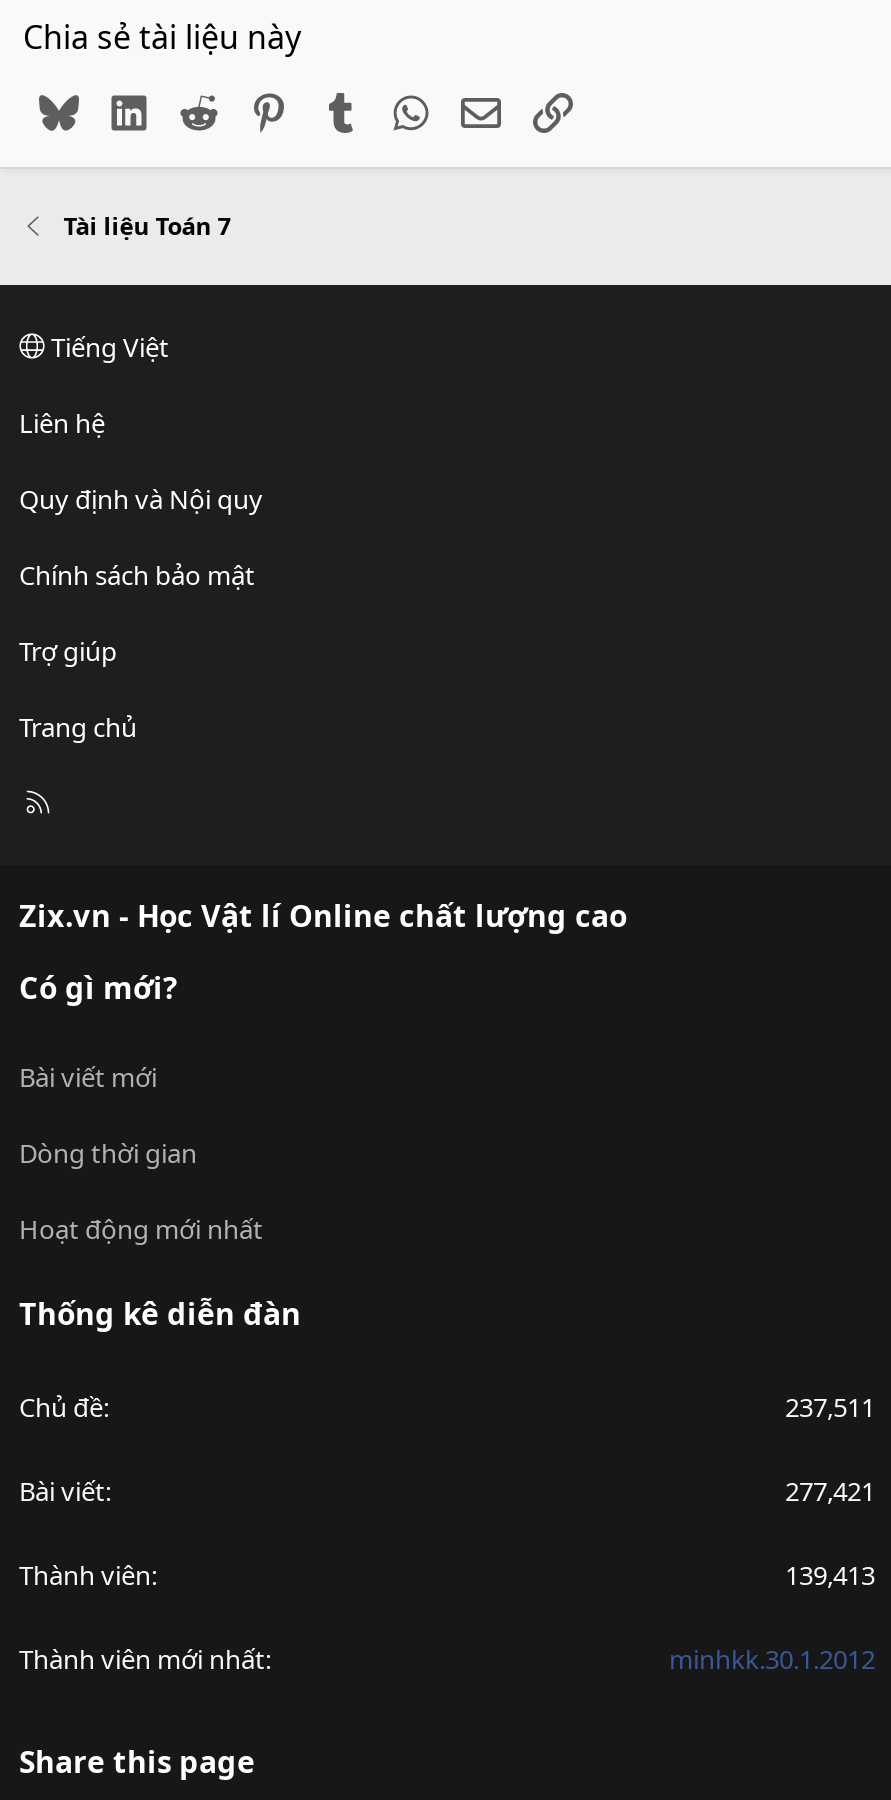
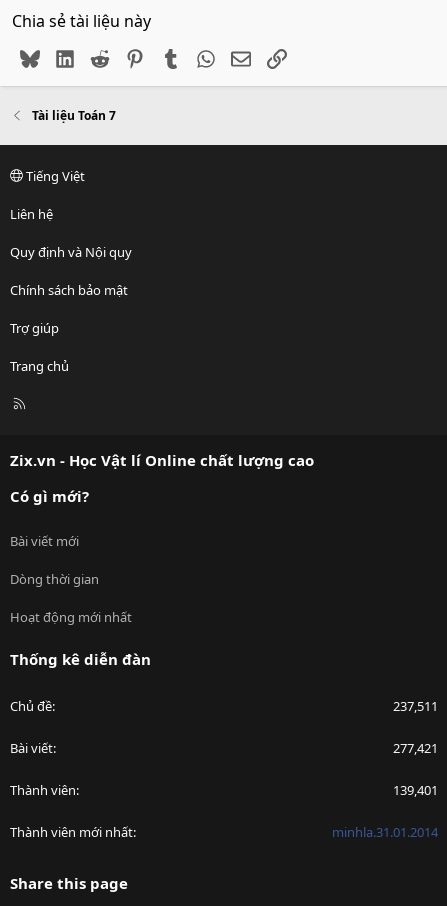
[785,1556,875,1592] 139,413 -> [393,781,438,799] 139,401
[669,1640,875,1676] minhkk.30.1.2012 -> [332,823,438,841] minhla.31.01.2014

